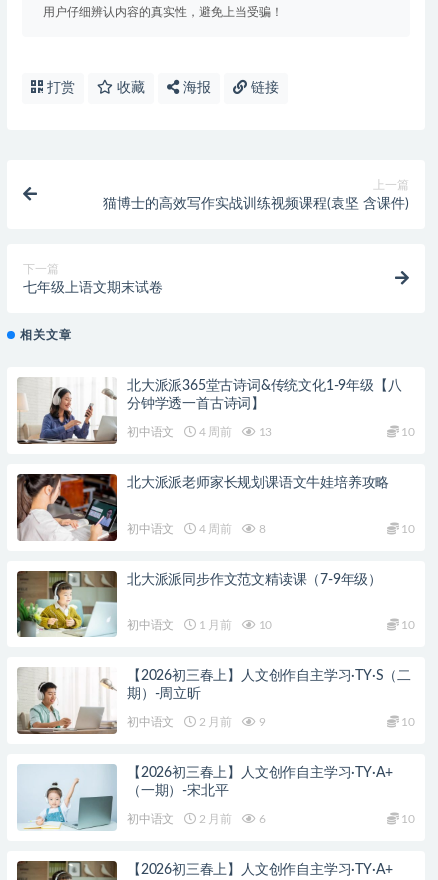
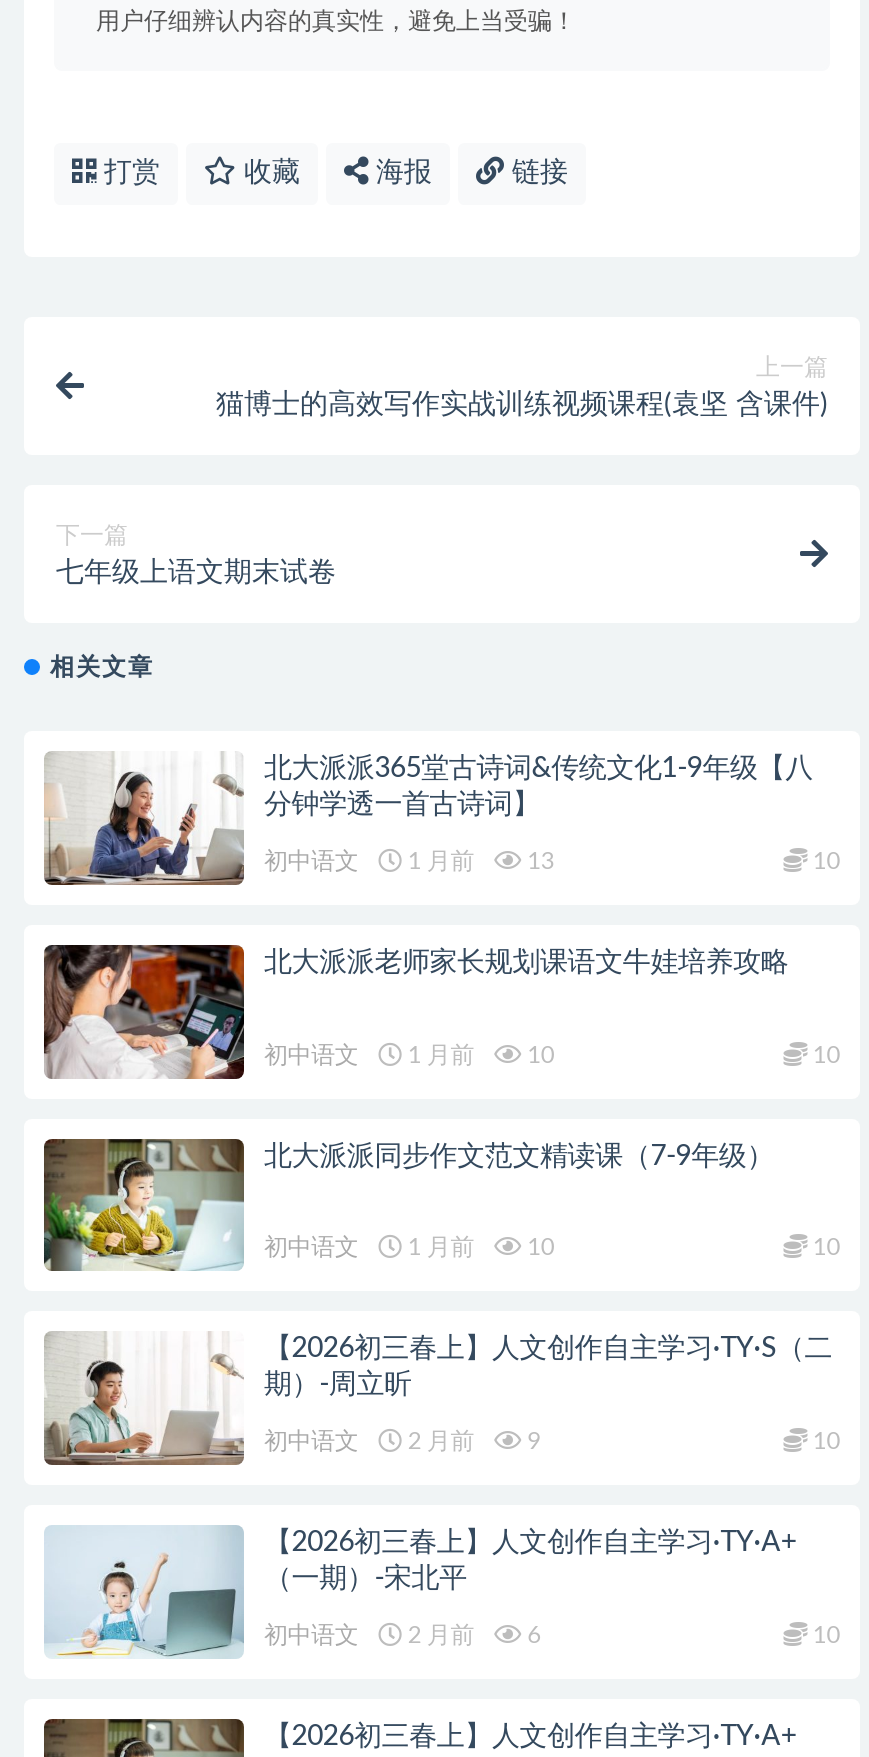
[127,426,272,438] 初中语文 4 周前 13 -> [264,849,554,873] 初中语文 1 月前 13
[196,523,232,535] 4 周前 -> [402,1042,474,1066] 1 月前
[256,523,265,535] 8 -> [522,1042,554,1066] 10

